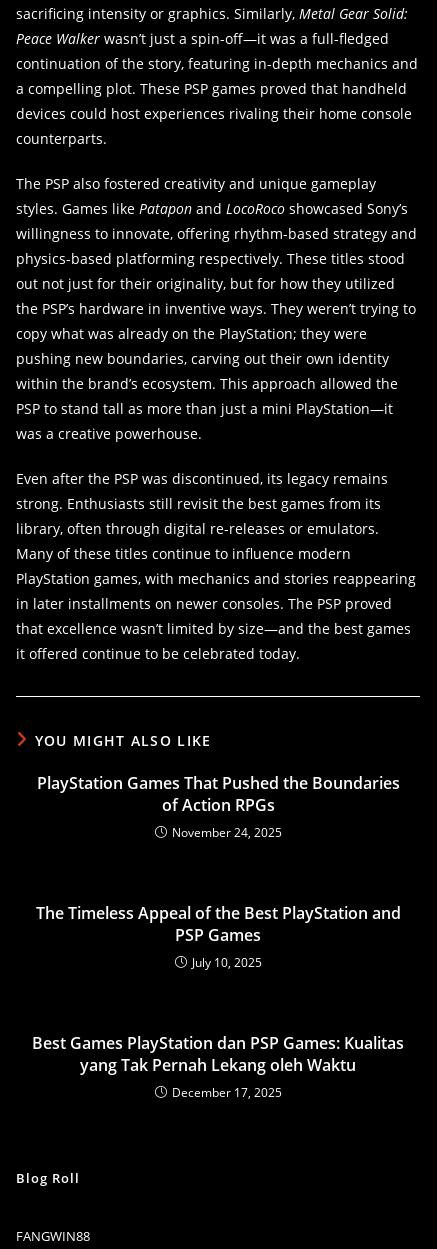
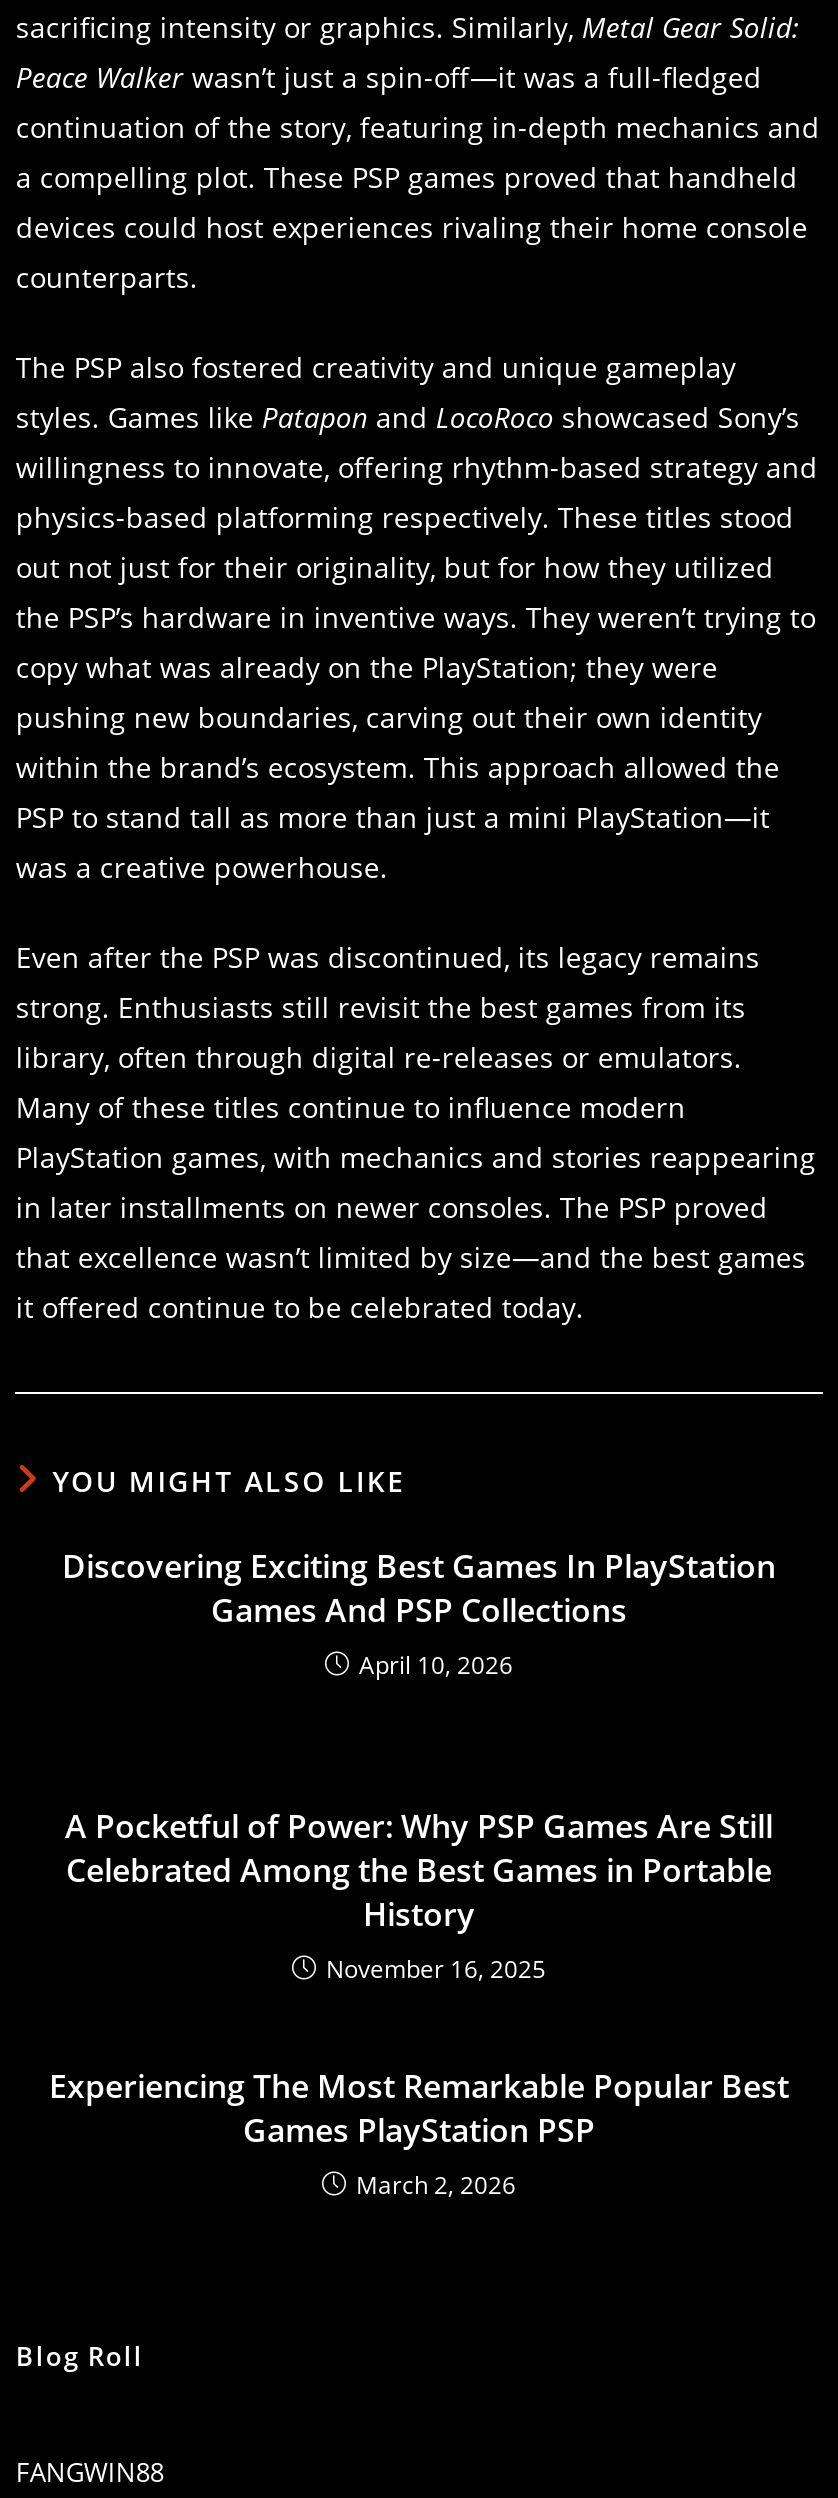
[36,772,399,841] PlayStation Games That Pushed the Boundaries | of Action RPGs | November 24, 2025 -> [62,1545,776,1683] Discovering Exciting Best Games In PlayStation | Games And PSP Collections | April 10, 2026
[35,902,400,971] The Timeless Appeal of the Best PlayStation and | PSP Games | July 10, 2025 -> [65,1805,773,1987] A Pocketful of Power: Why PSP Games Are Still | Celebrated Among the Best Games in Portable | History | November 16, 2025
[32,1032,404,1101] Best Games PlayStation dan PSP Games: Kualitas | yang Tak Pernah Lekang oleh Waktu | December 17, 2025 -> [49,2065,789,2203] Experiencing The Most Remarkable Popular Best | Games PlayStation PSP | March 2, 2026

